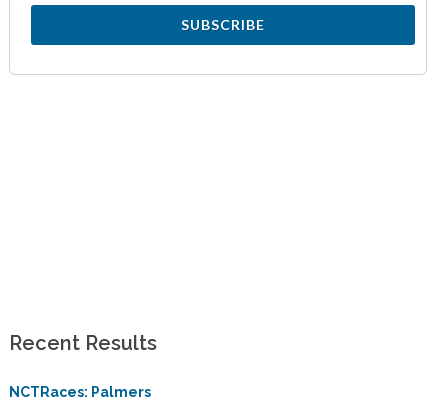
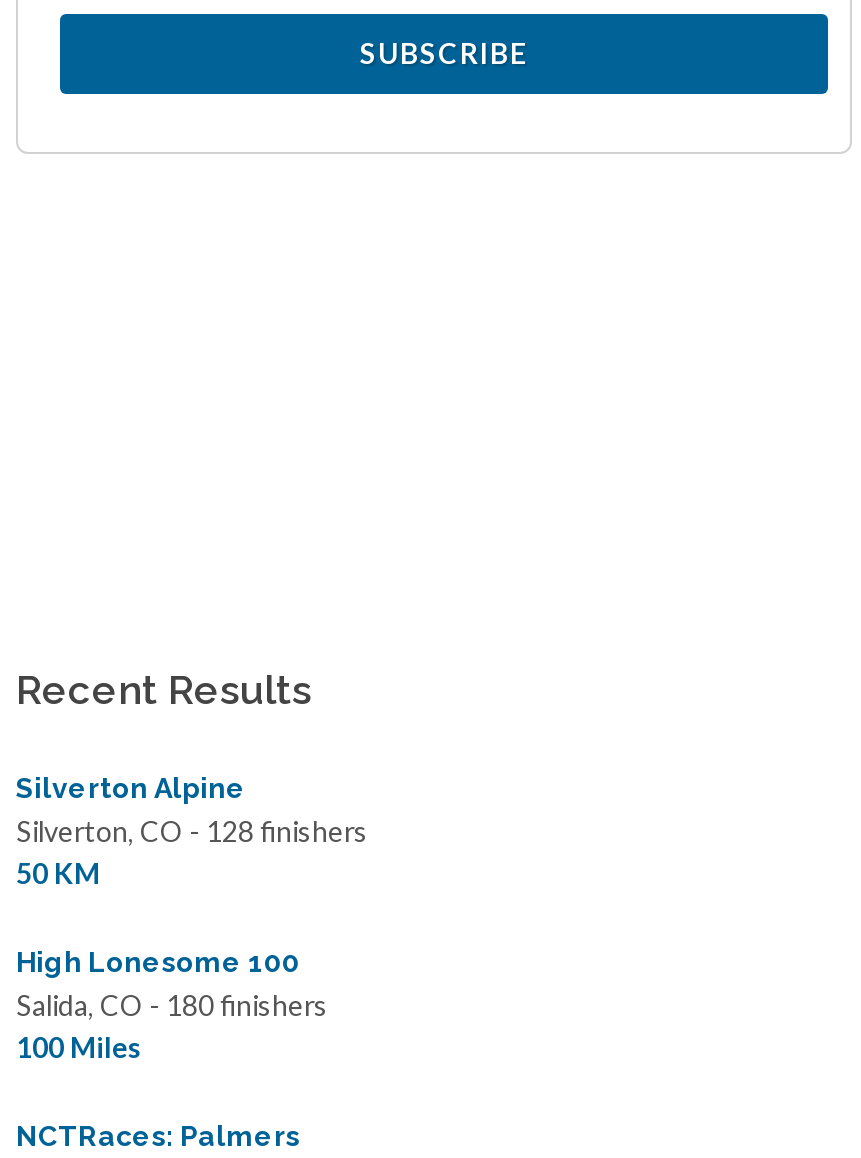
none -> [16,771,368,1063] Silverton Alpine | Silverton, CO - 128 finishers | 50 KM | High Lonesome 100 | Salida, CO - 180 finishers | 100 Miles

